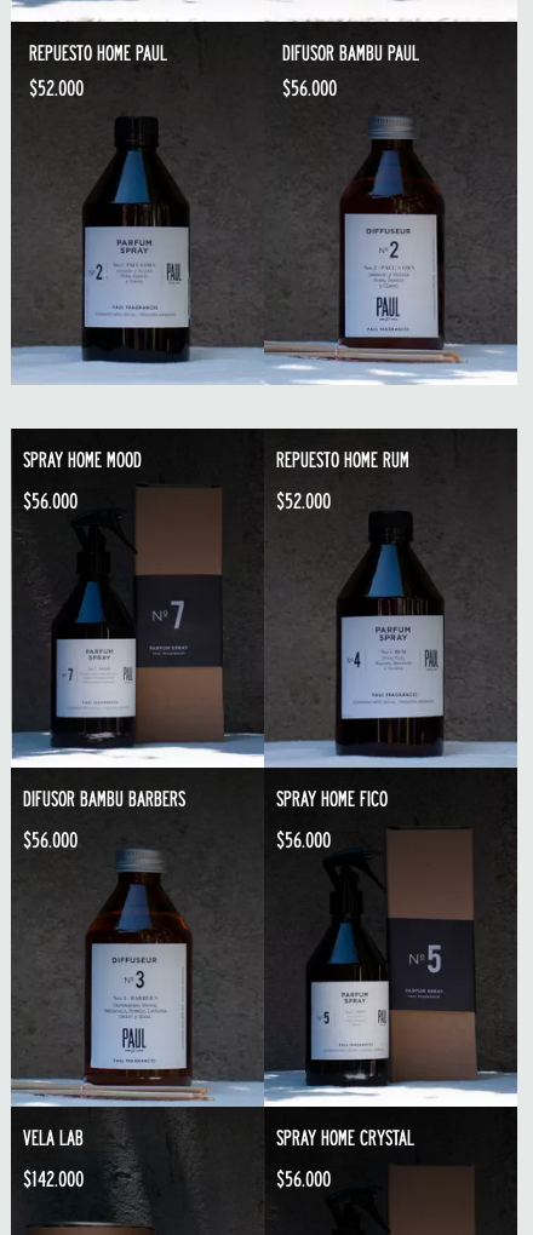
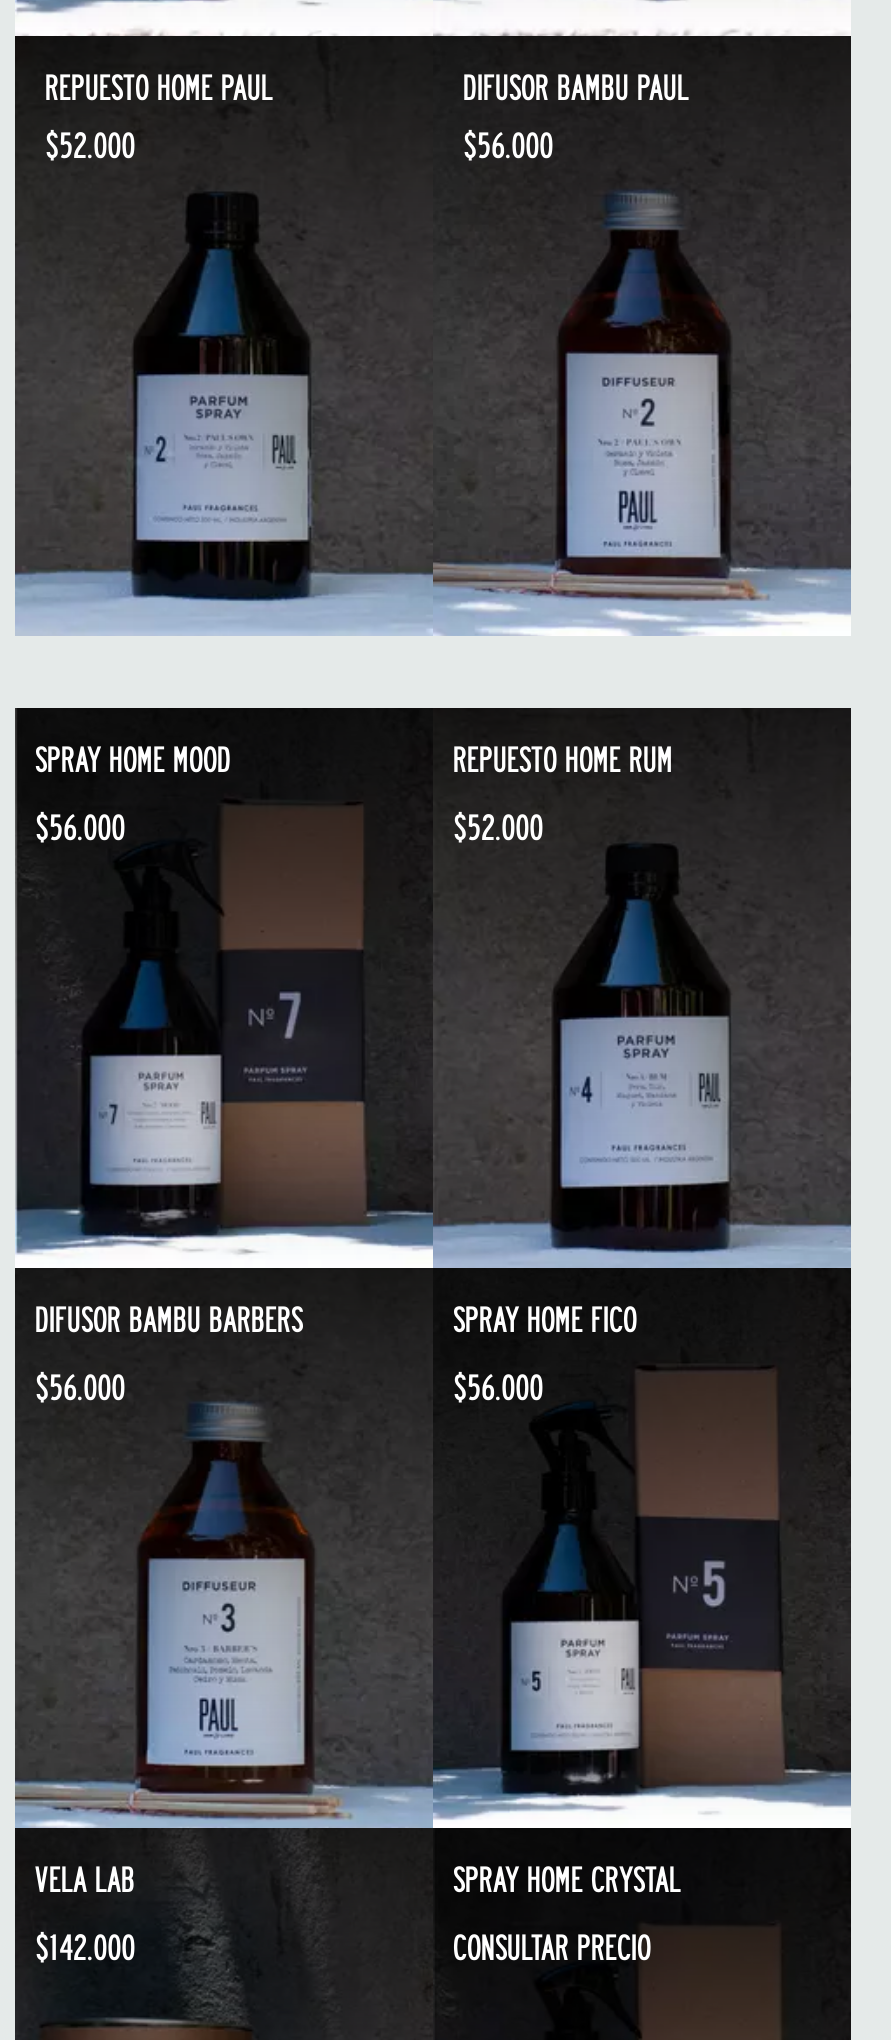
[276,1171,331,1191] $56.000 -> [453,1935,651,1967] CONSULTAR PRECIO

